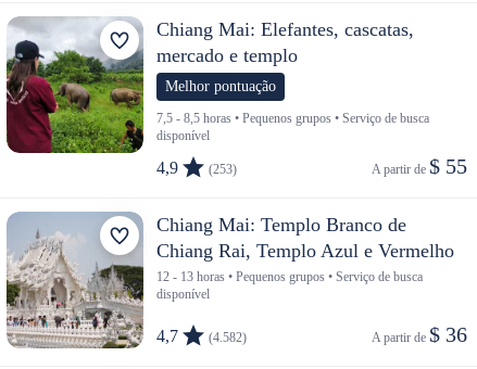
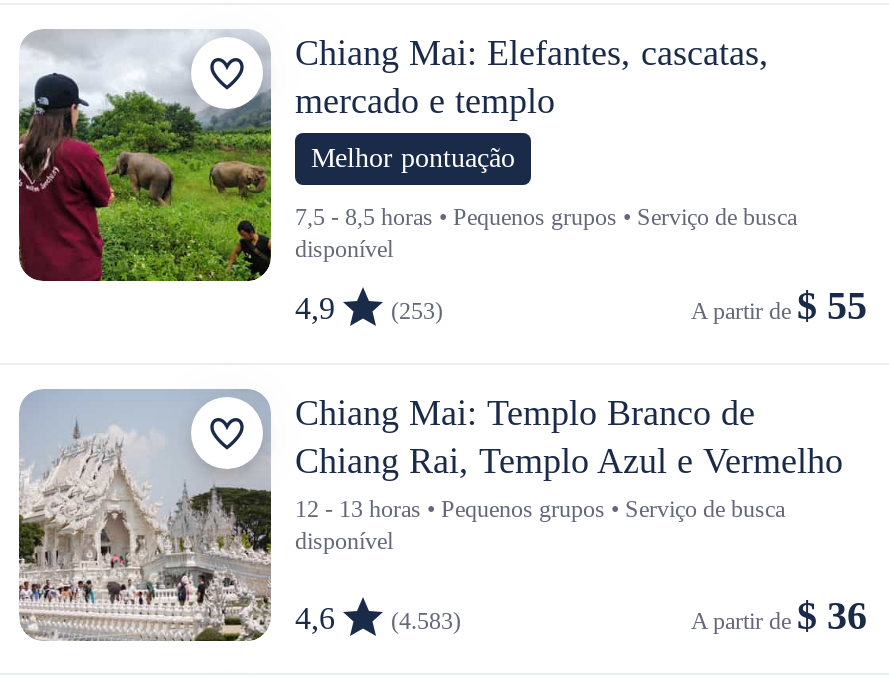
[156,327,178,345] 4,7 -> [295,601,335,635] 4,6
[209,330,247,345] (4.582) -> [391,607,461,635] (4.583)

